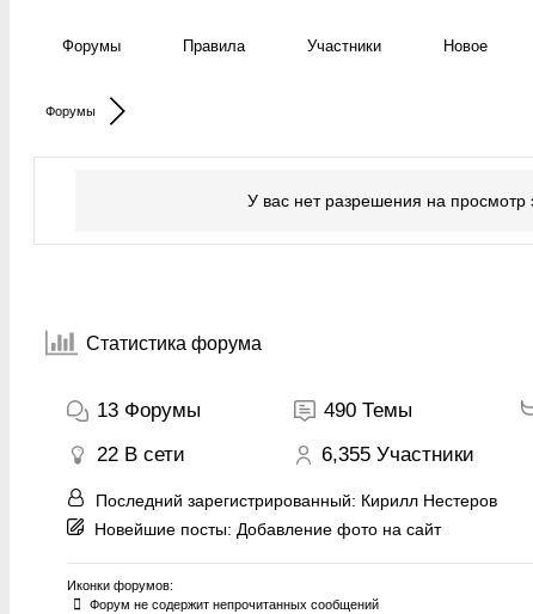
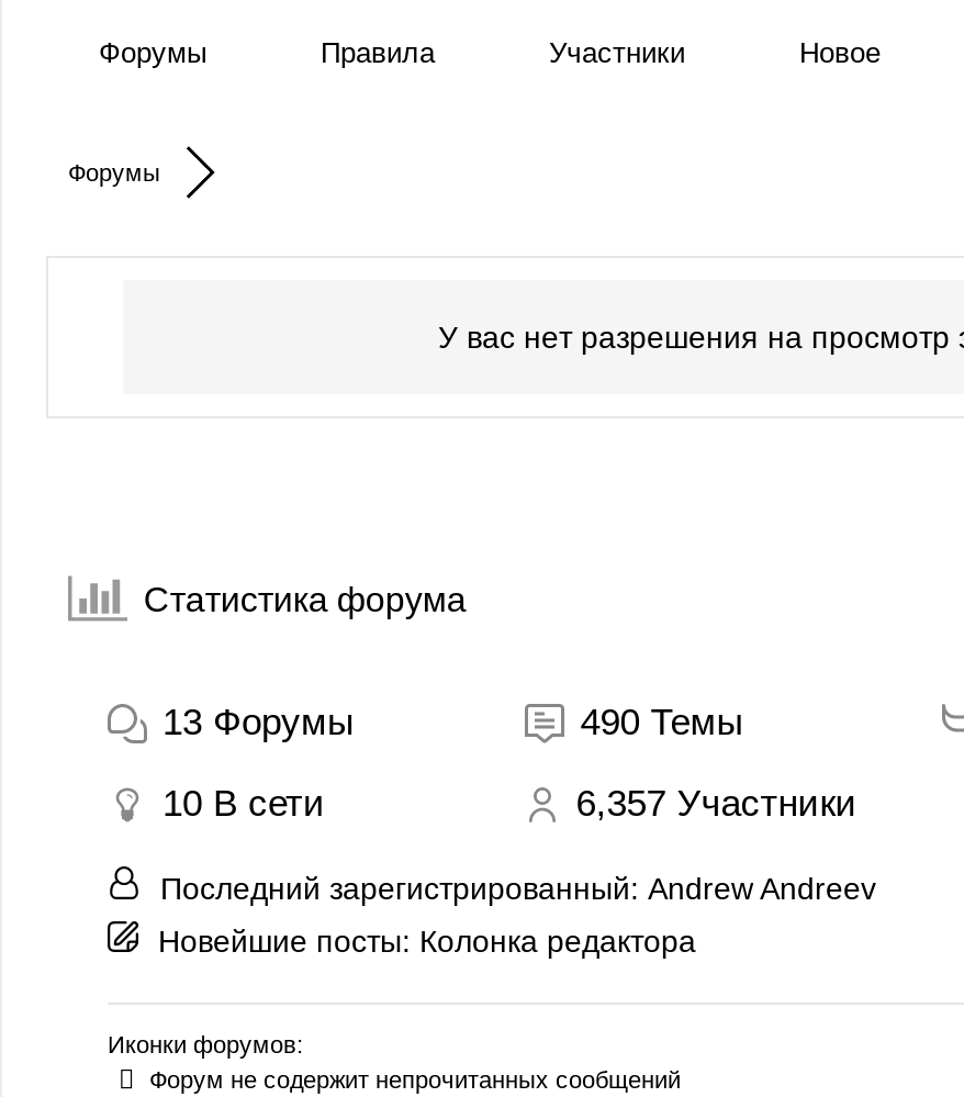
[97,443,475,466] 22 В сети | 6,355 Участники -> [162,783,857,825] 10 В сети | 6,357 Участники
[91,491,497,510] Последний зарегистрированный: Кирилл Нестеров -> [152,871,876,906] Последний зарегистрированный: Andrew Andreev
[90,520,441,539] Новейшие посты: Добавление фото на сайт -> [149,924,696,959] Новейшие посты: Колонка редактора

